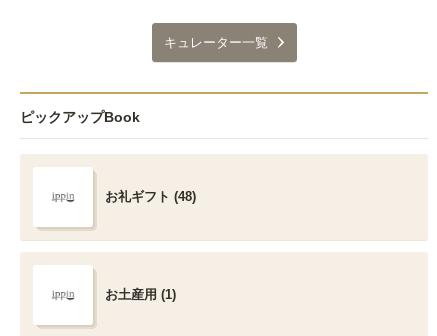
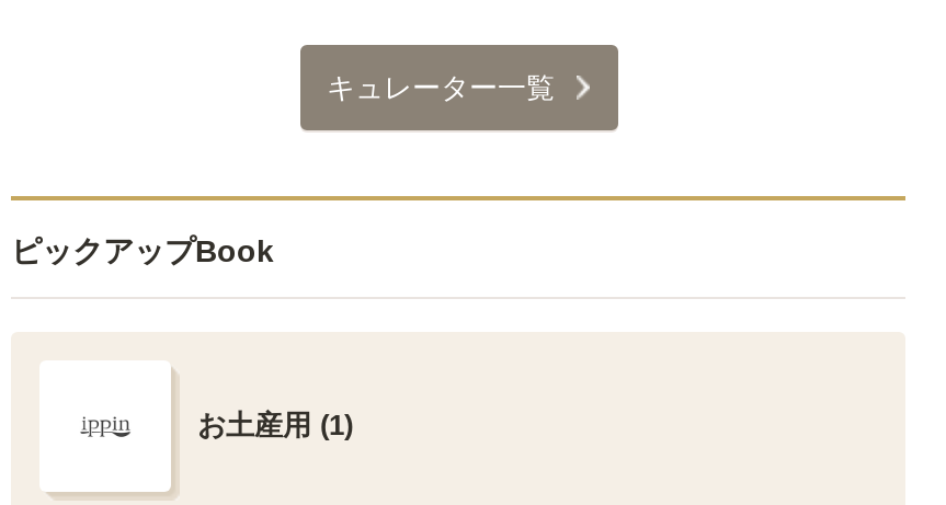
[105,189,196,204] お礼ギフト (48) -> none

